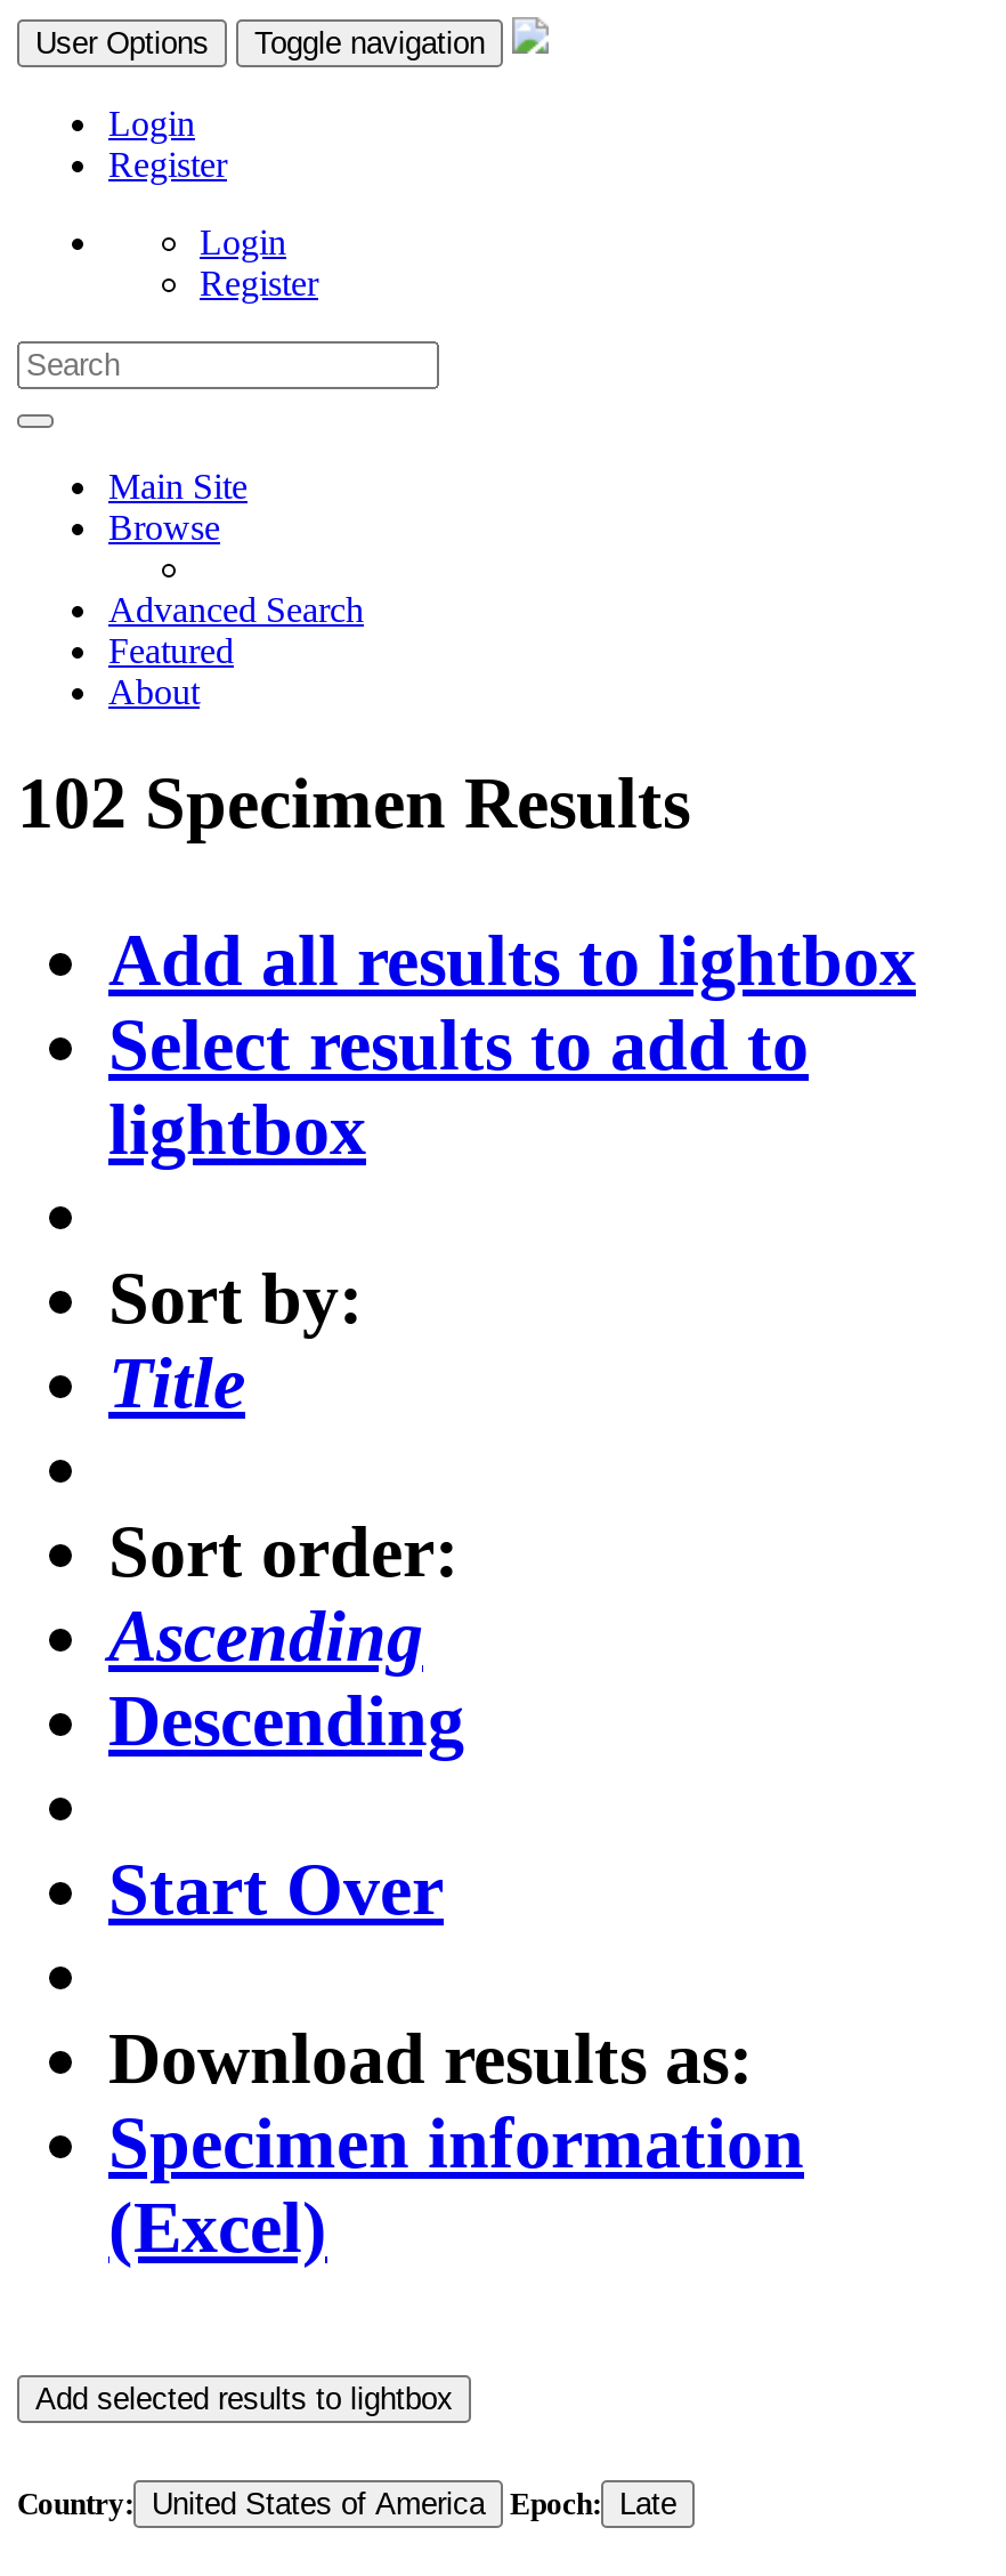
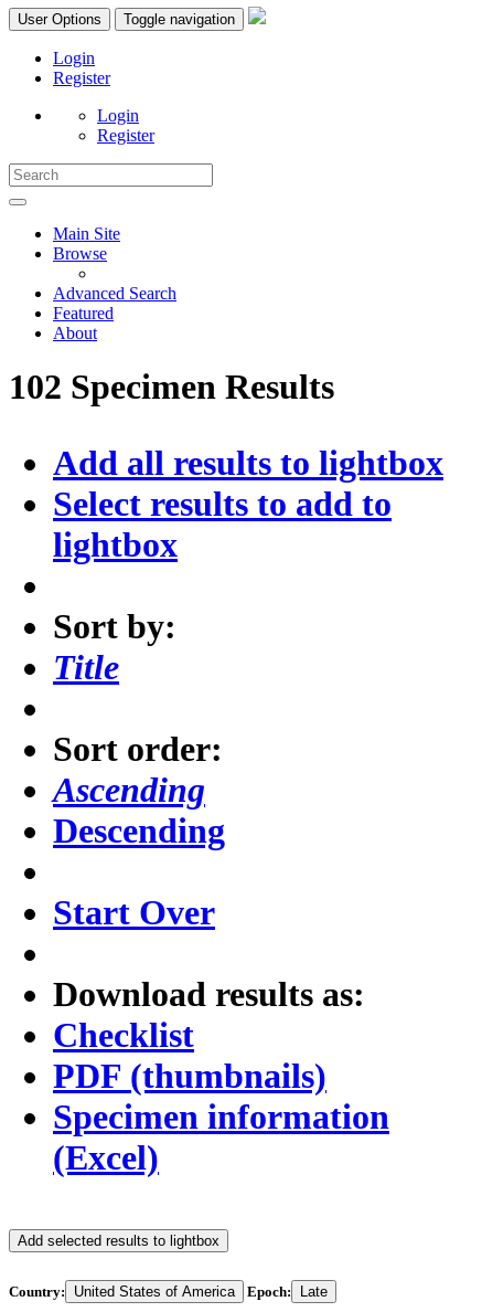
none -> [53,1015,326,1096] Checklist | PDF (thumbnails)

